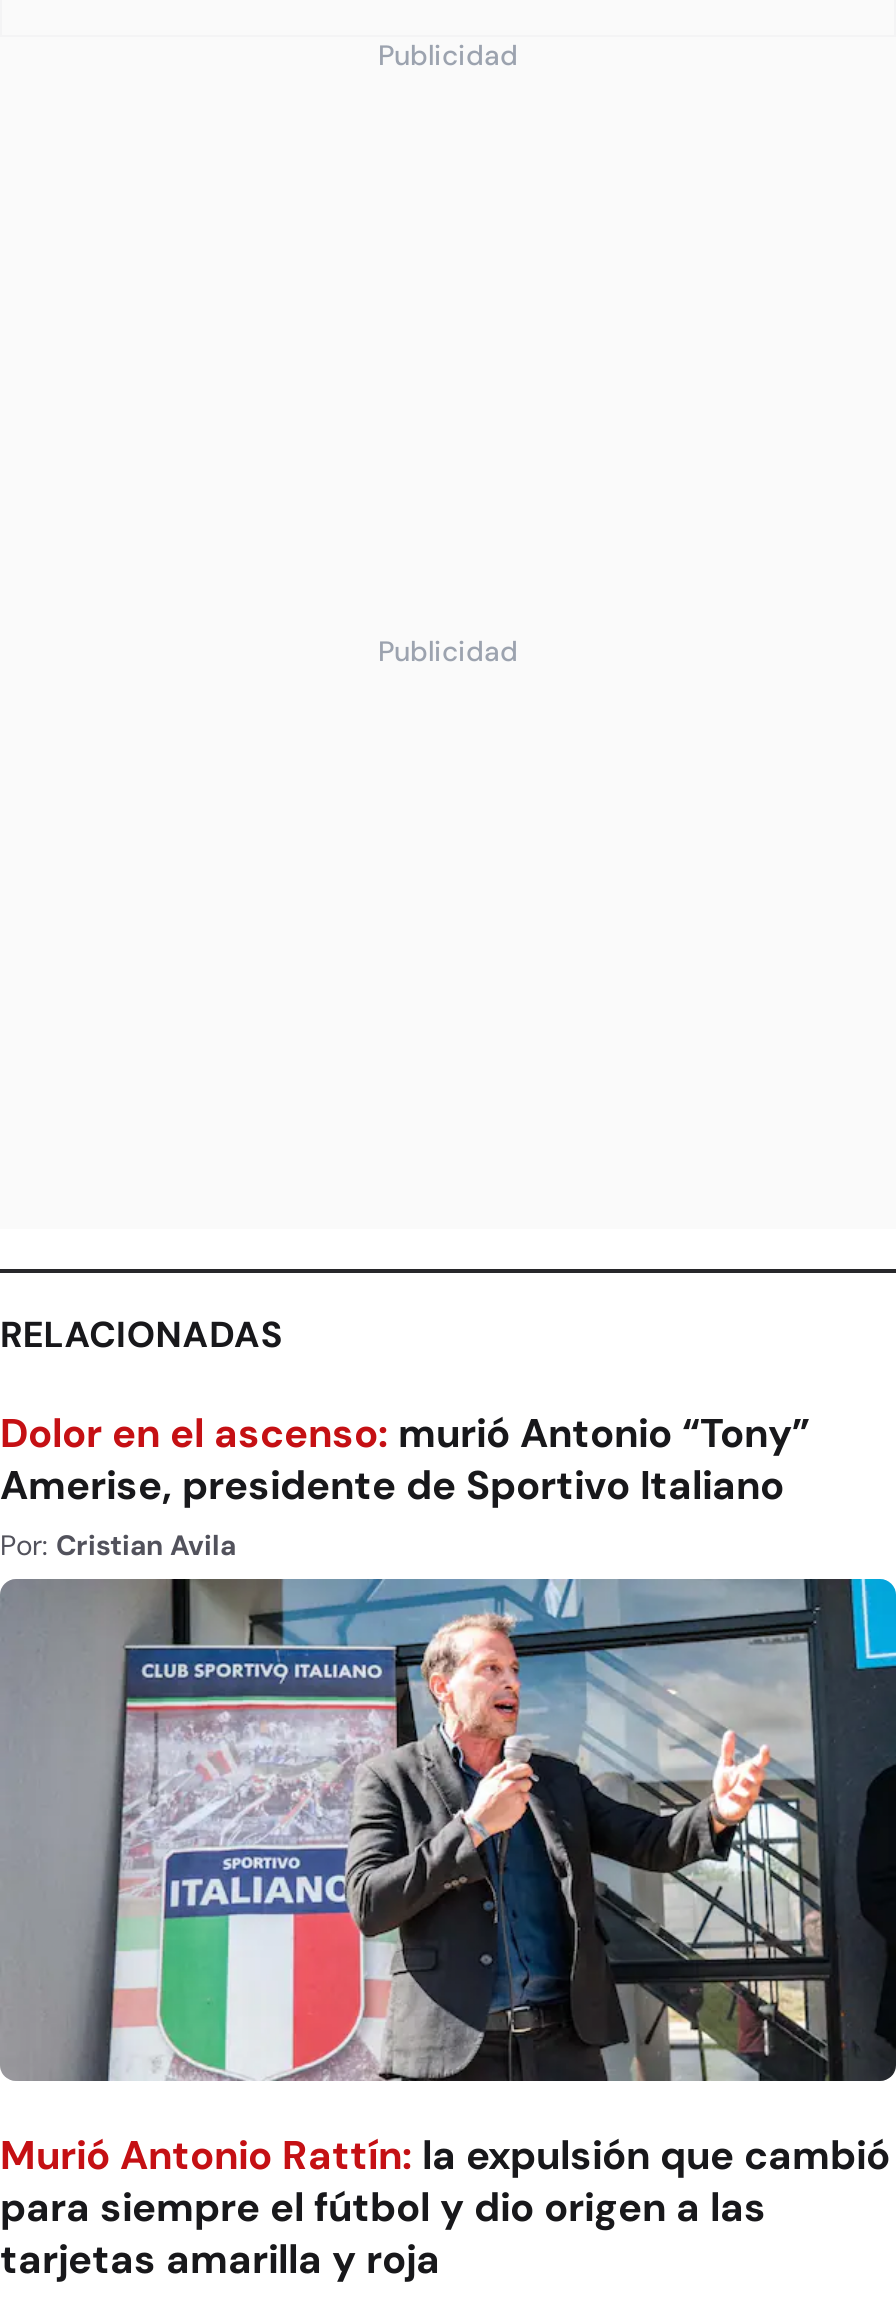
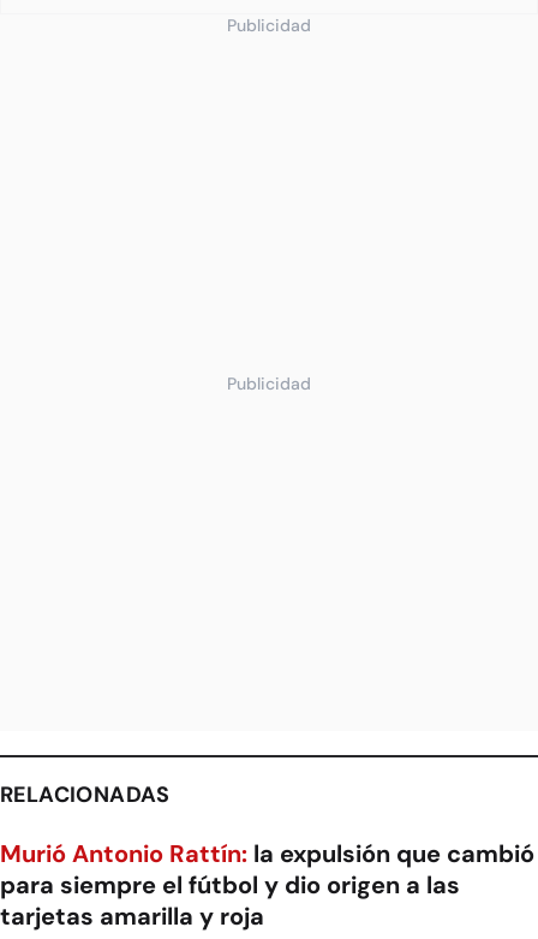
[0,1406,810,1562] Dolor en el ascenso: murió Antonio “Tony” | Amerise, presidente de Sportivo Italiano | Por: Cristian Avila -> none
[6,1576,890,2084] [image] -> none

